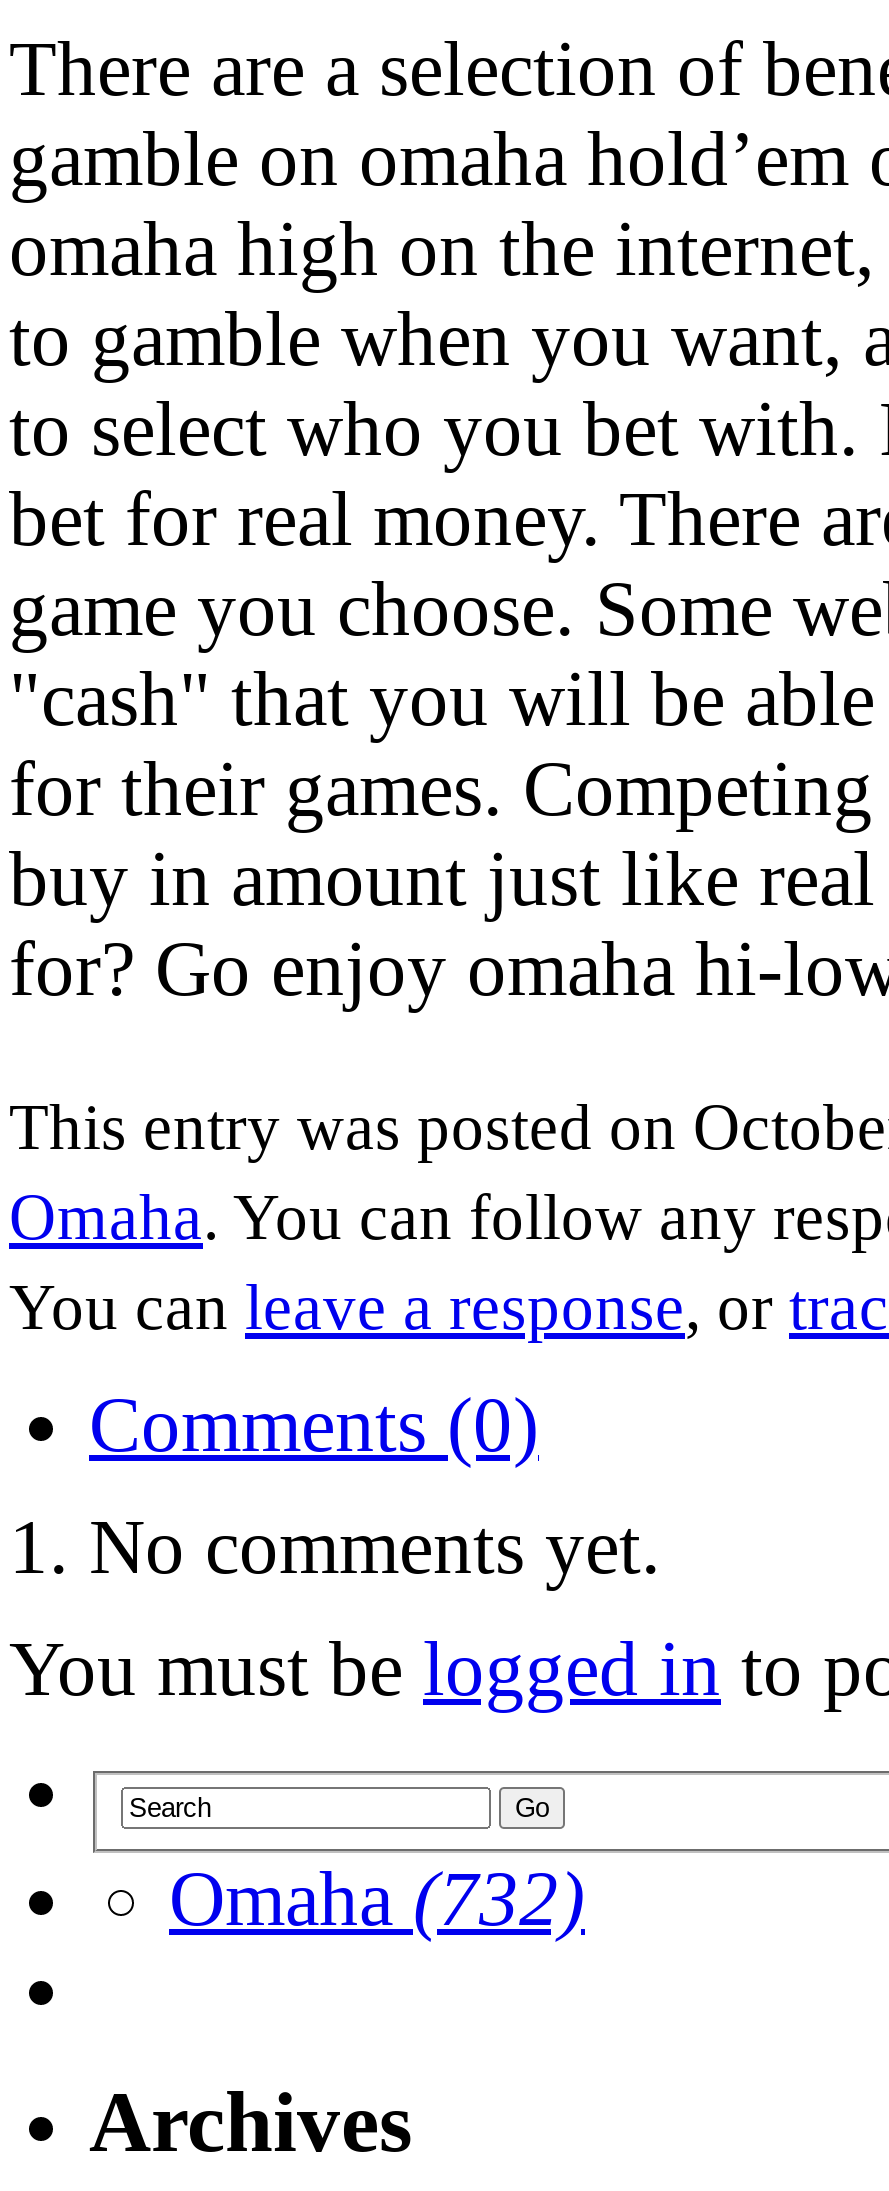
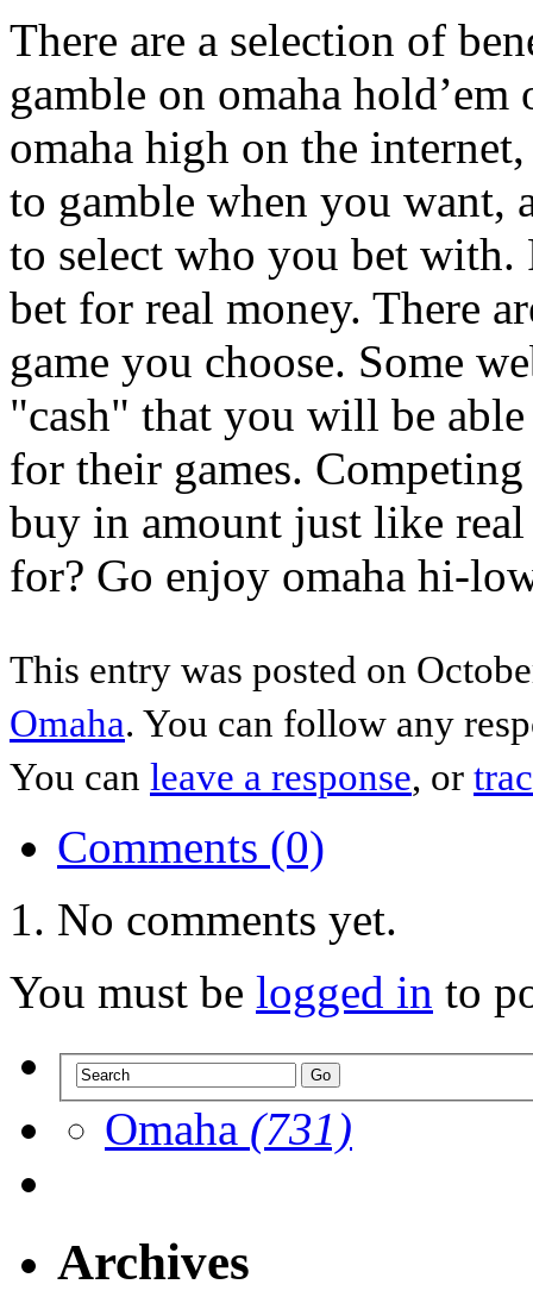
[169,1854,585,1940] Omaha (732) -> [105,1103,352,1154] Omaha (731)

